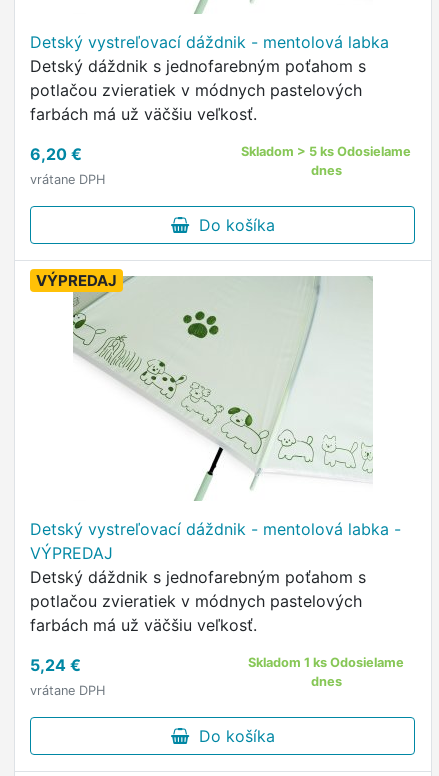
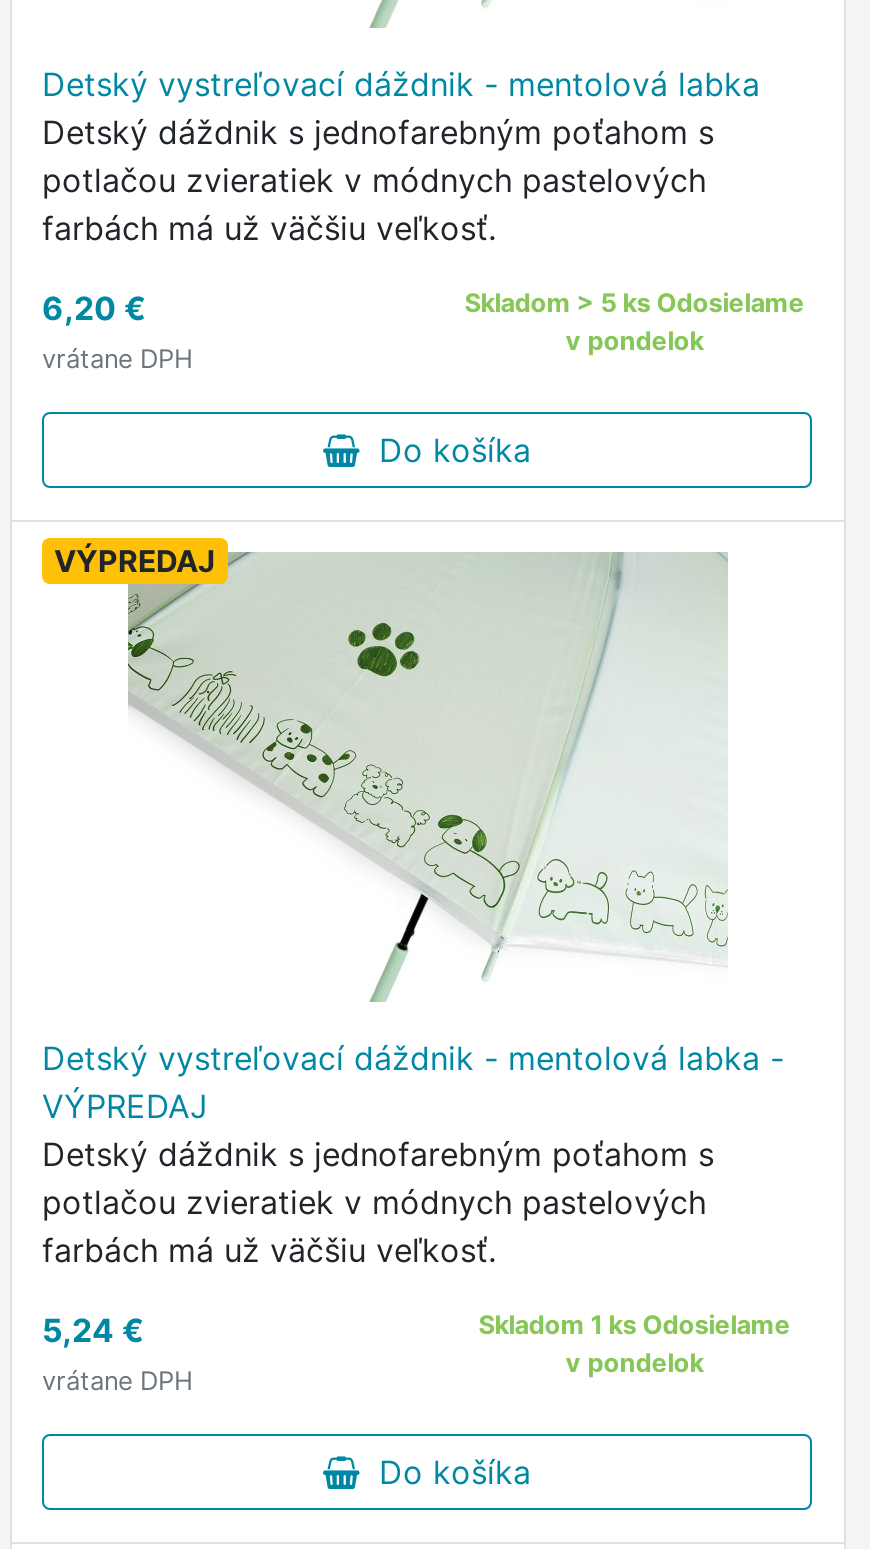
[311,163,342,178] dnes -> [566,326,704,356] v pondelok
[311,674,342,689] dnes -> [566,1348,704,1378] v pondelok

